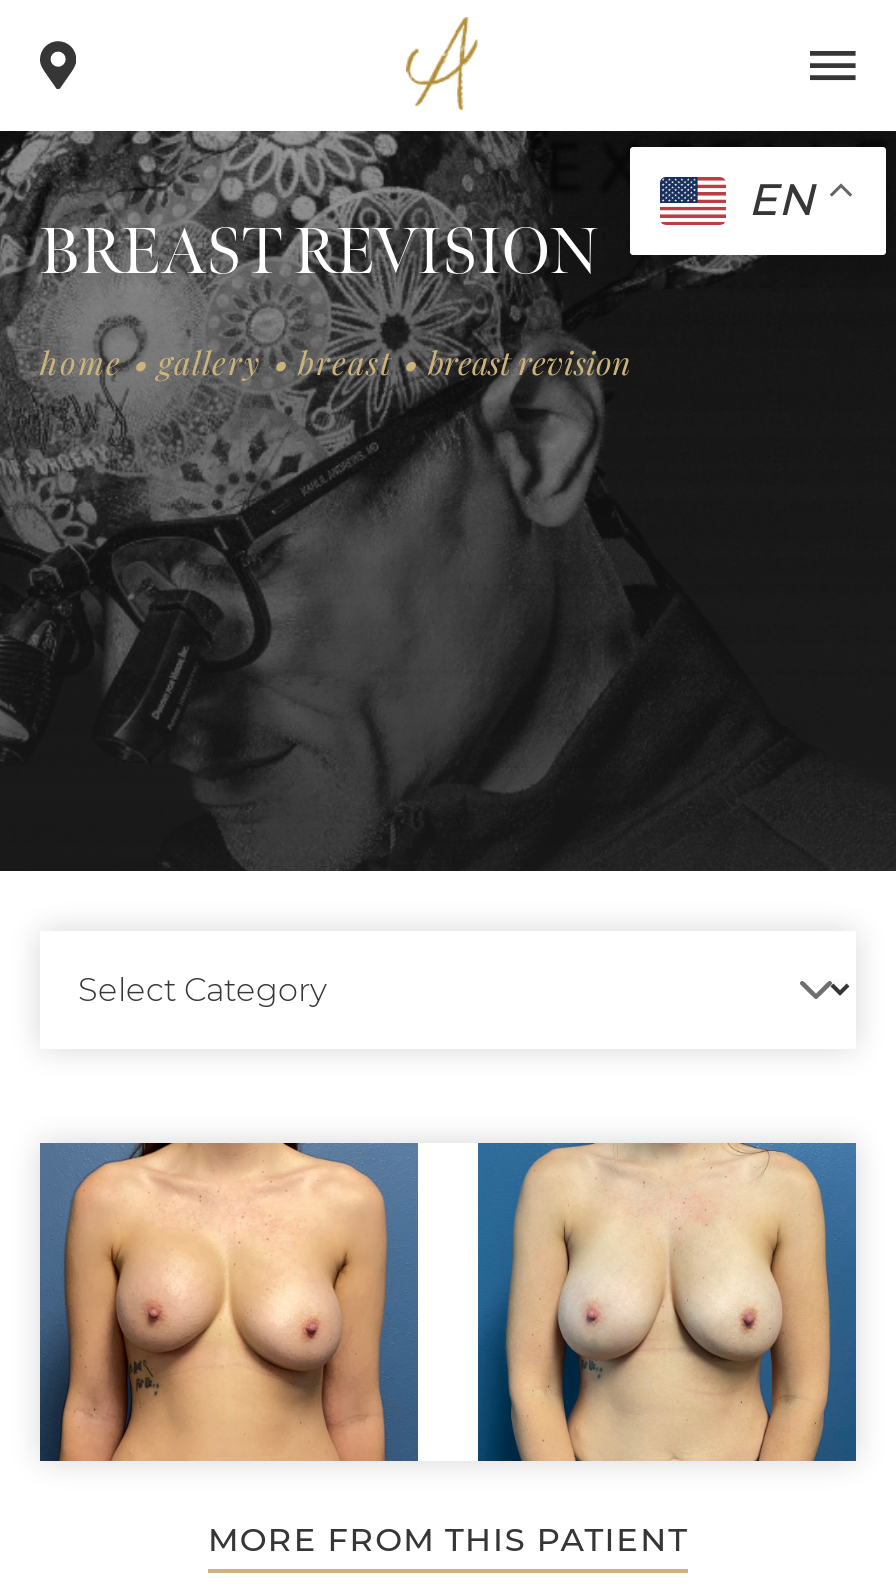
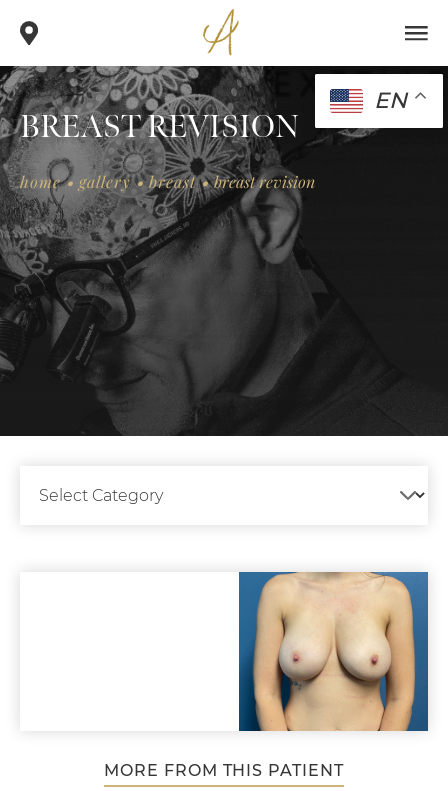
[38,1141,420,1463] [image] -> none

